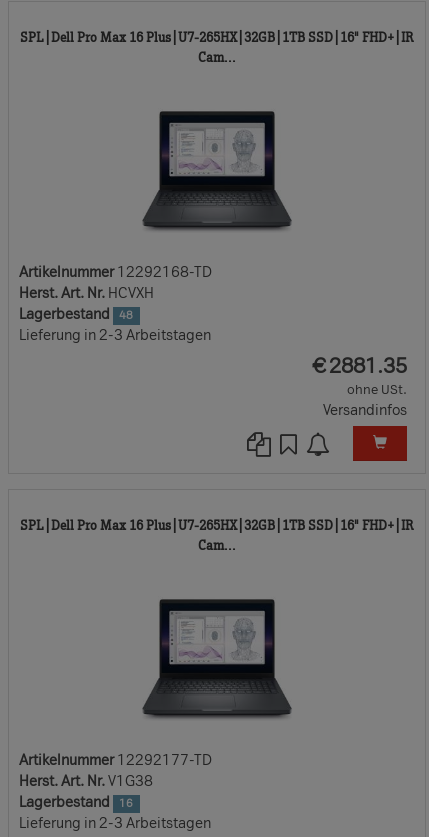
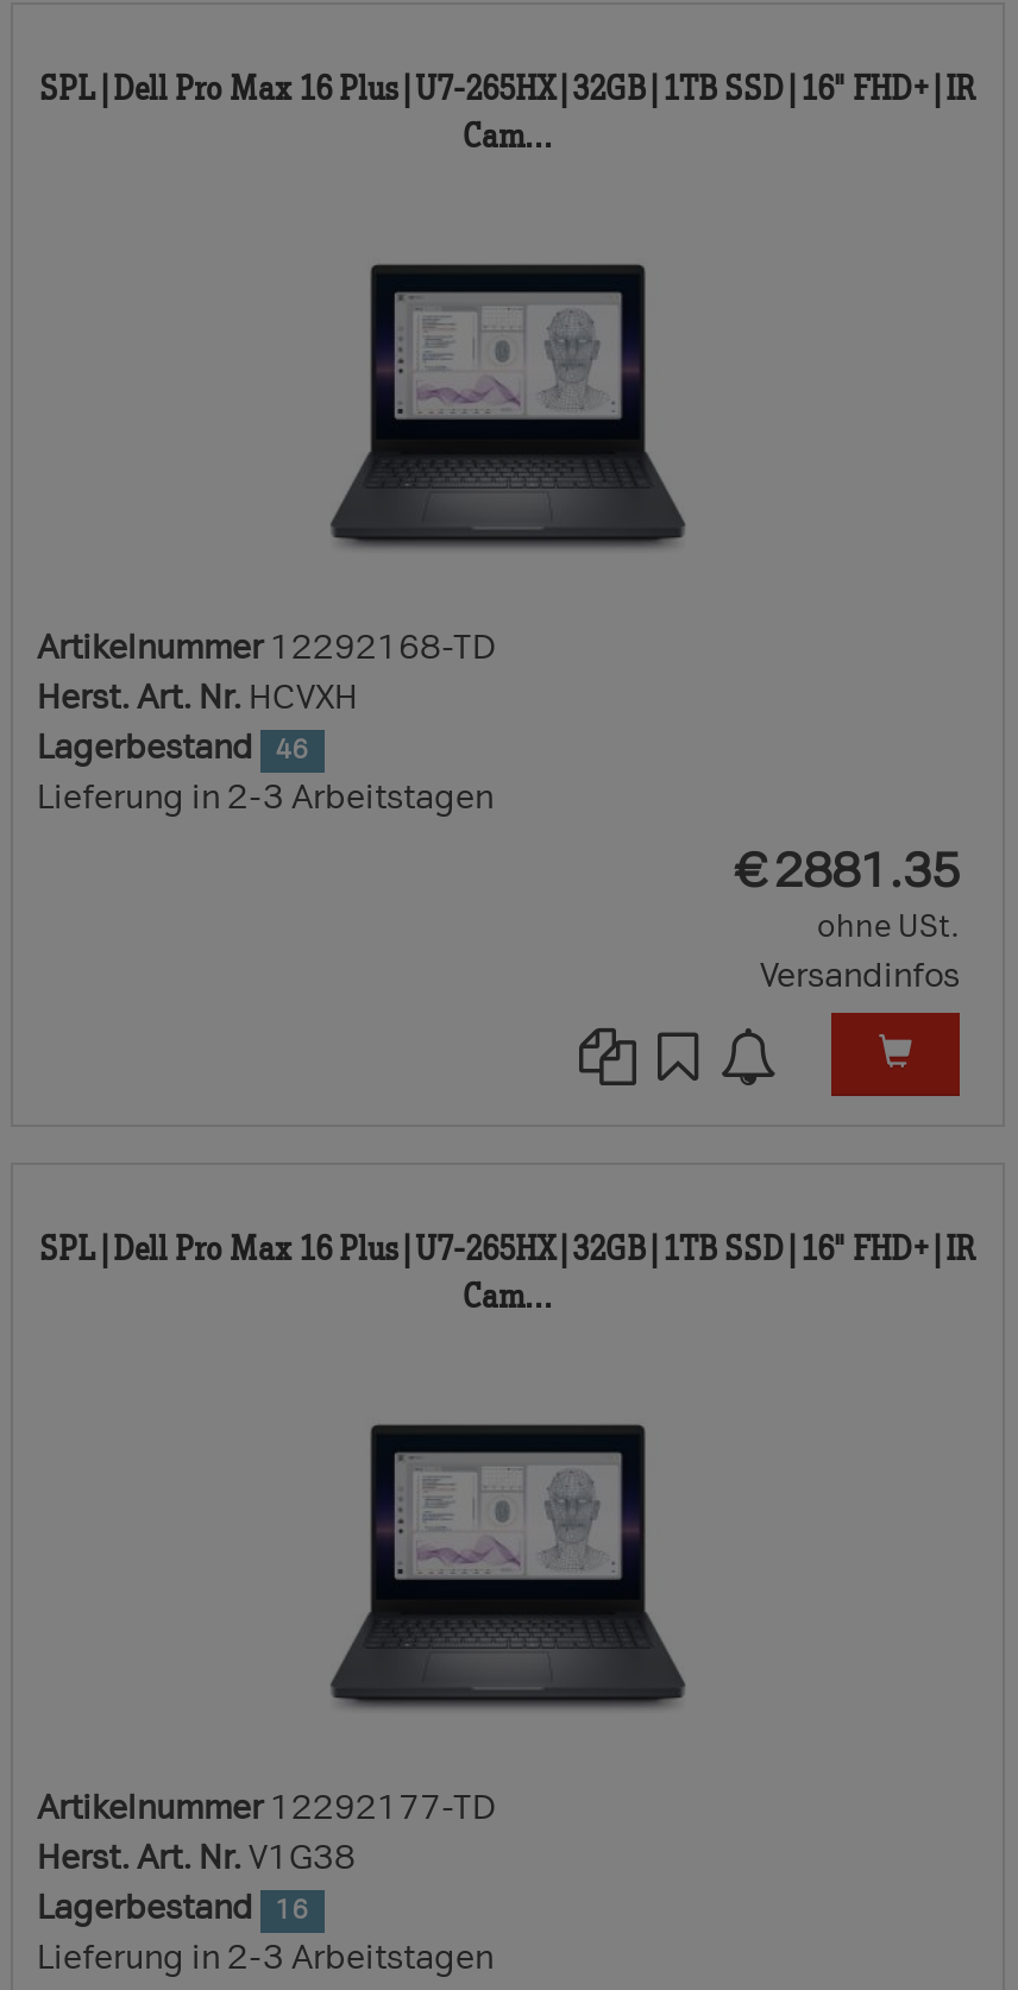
[19,306,133,323] Lagerbestand 48 -> [37,728,309,768] Lagerbestand 46

